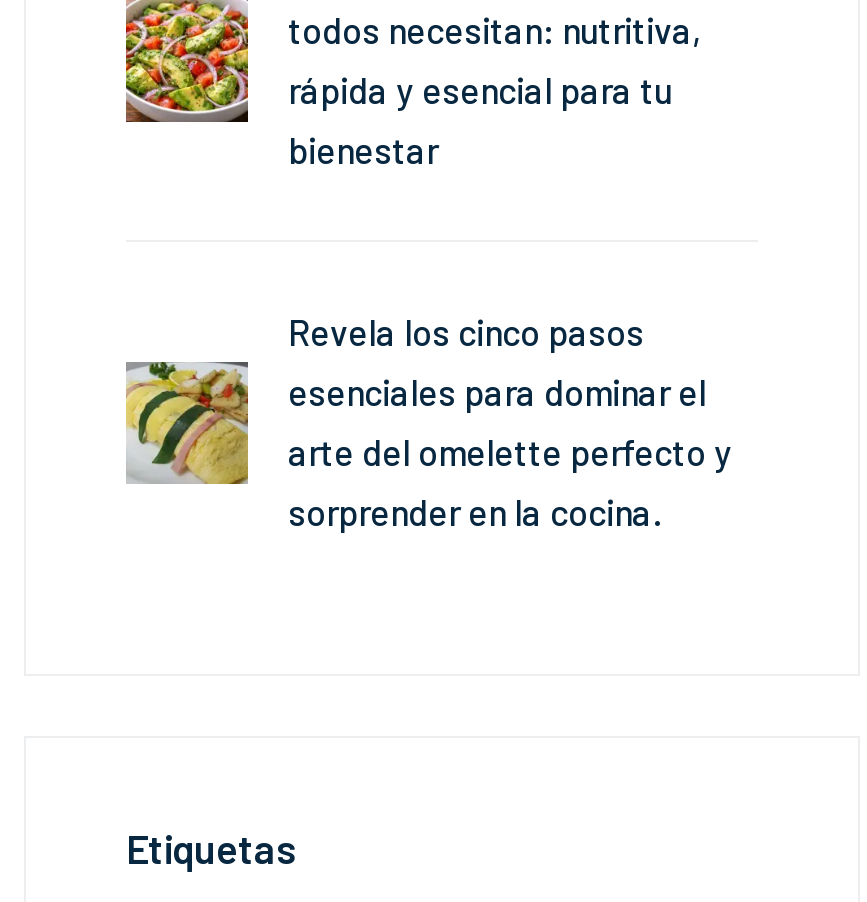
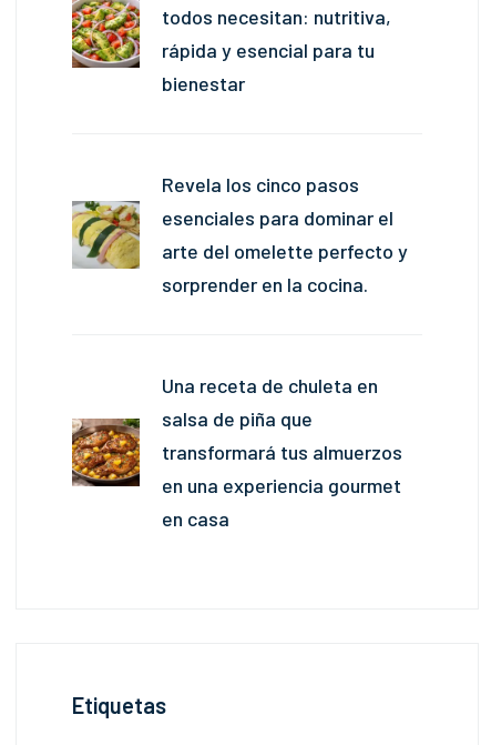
none -> [71,373,402,531] [image] | Una receta de chuleta en | salsa de piña que | transformará tus almuerzos | en una experiencia gourmet | en casa

